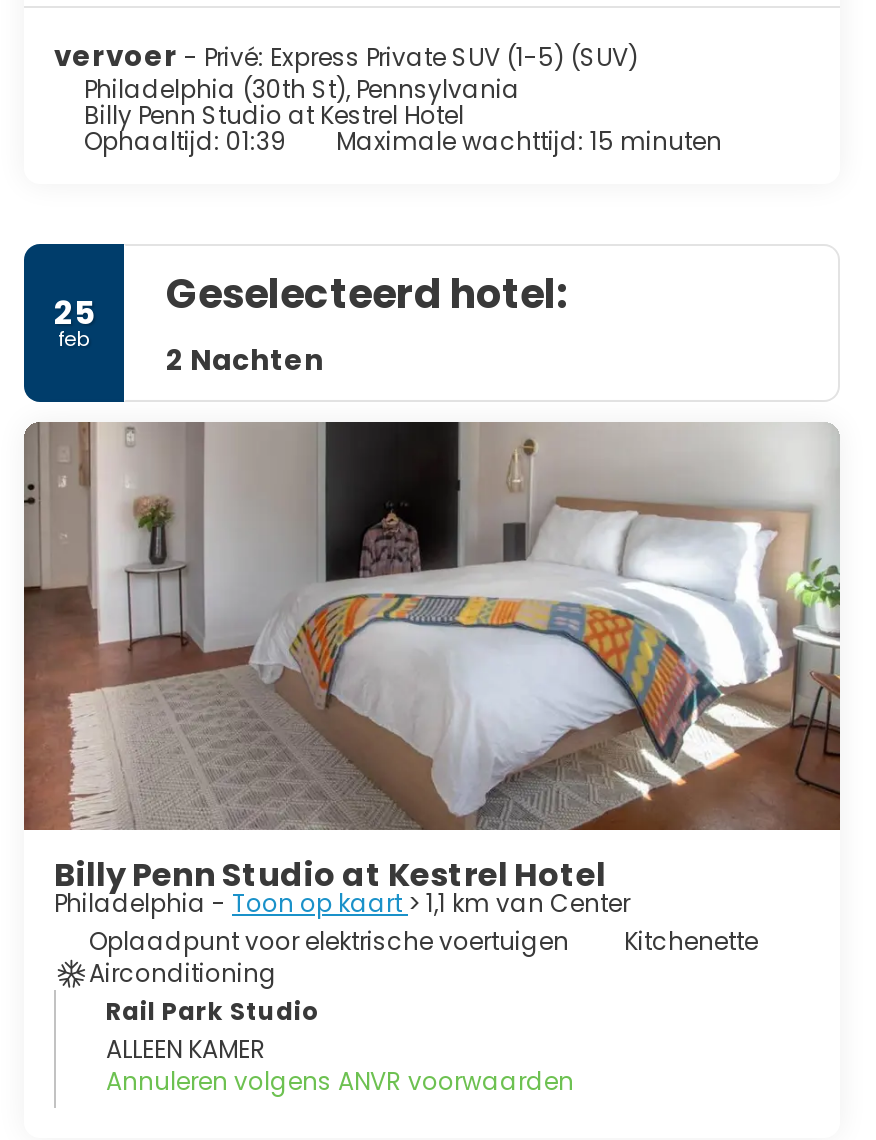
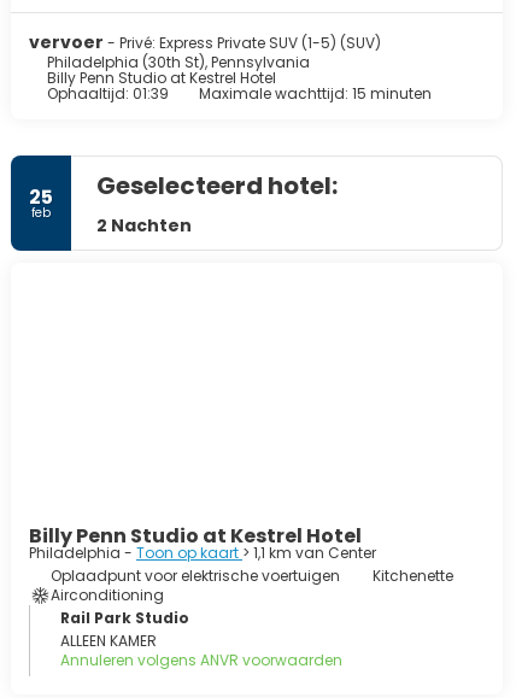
[22,419,842,833] [image] -> none

